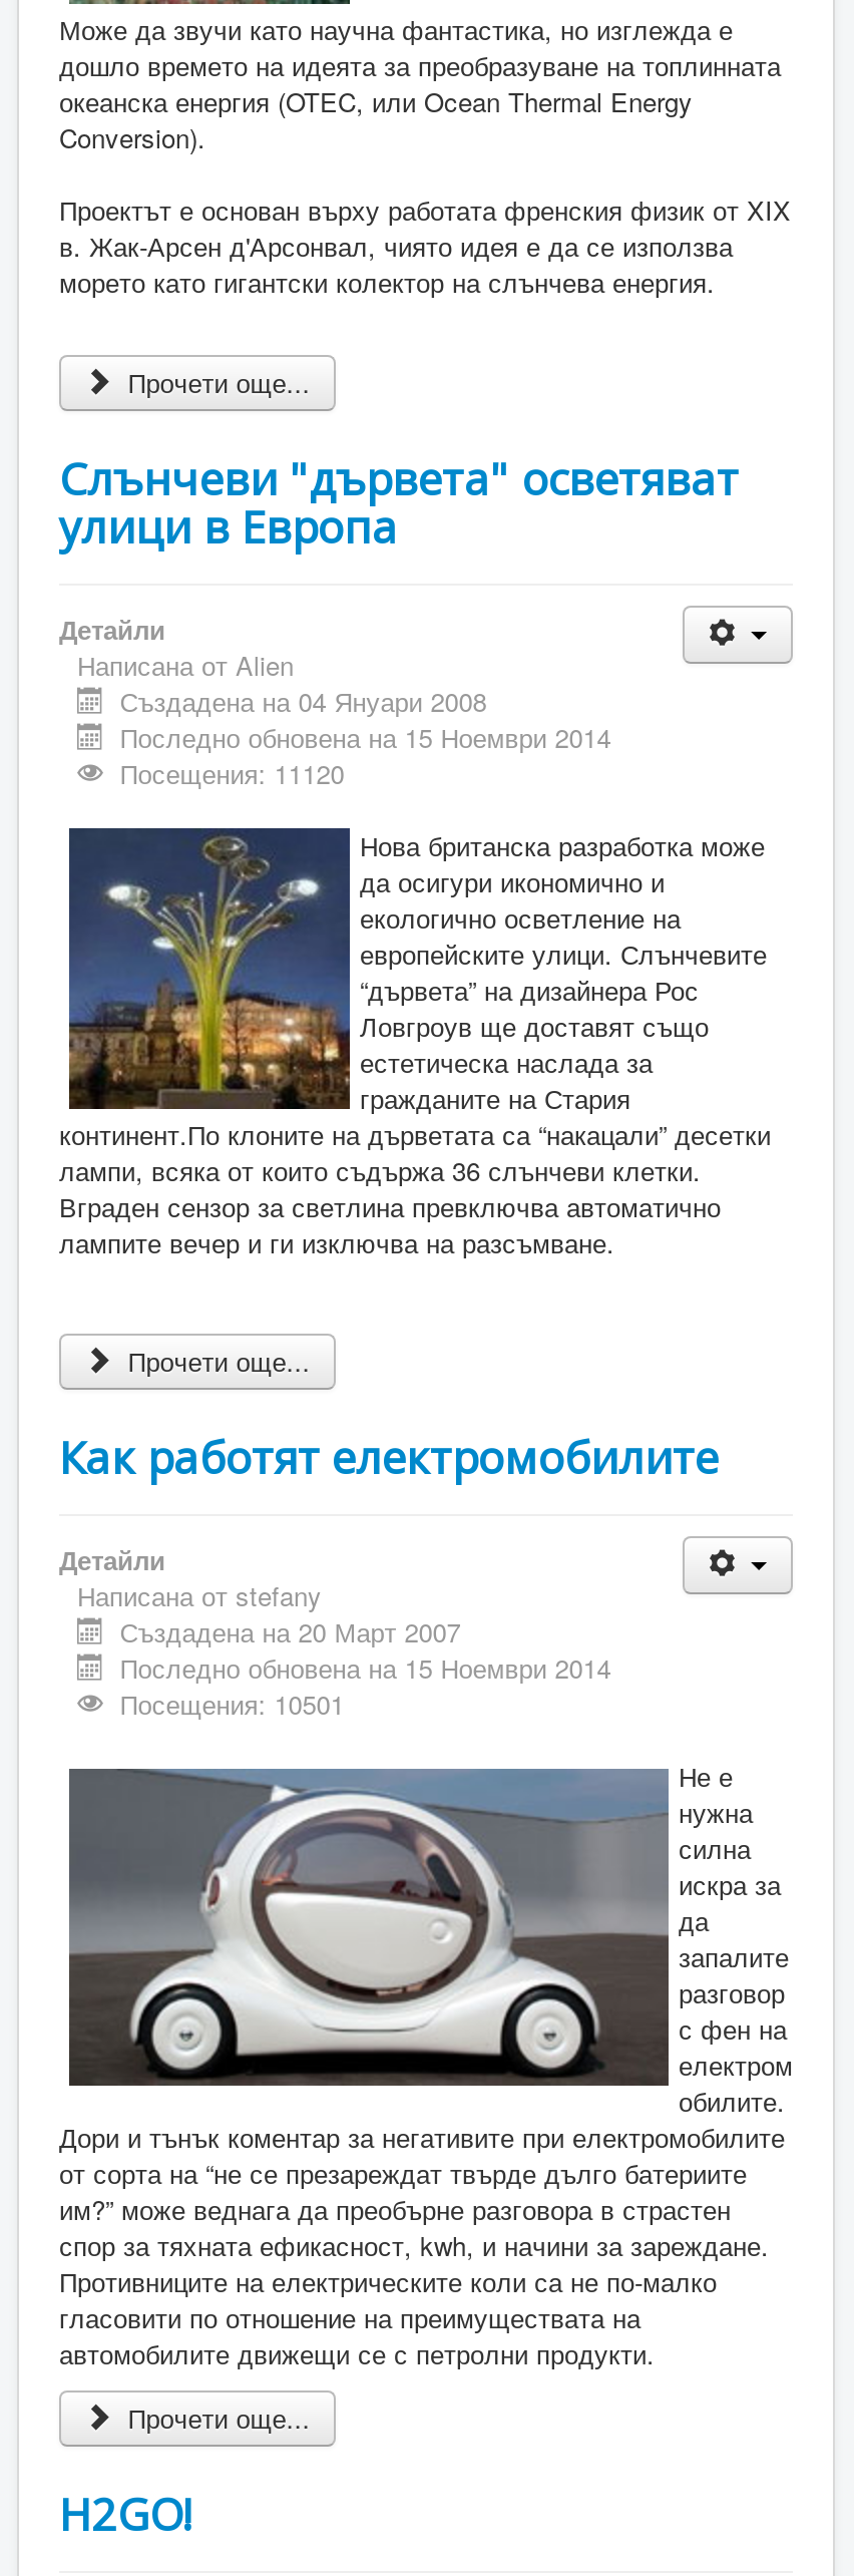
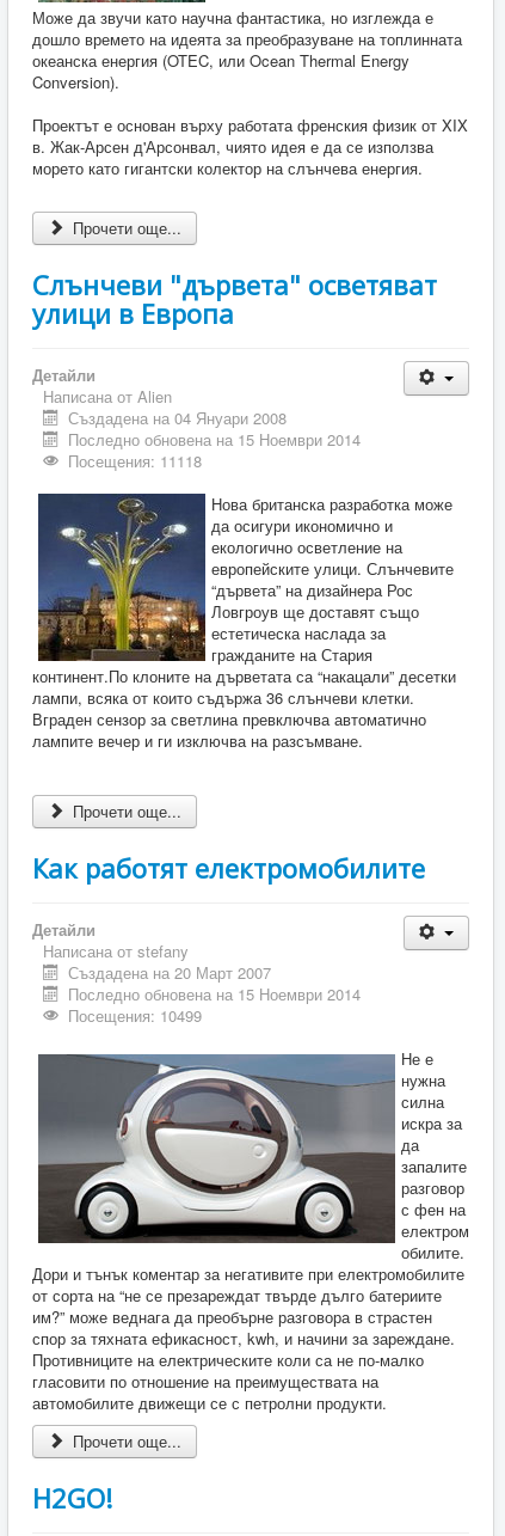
[120,754,344,792] Посещения: 11120 -> [68,449,202,472] Посещения: 11118
[120,1685,344,1723] Посещения: 10501 -> [68,1004,202,1027] Посещения: 10499

